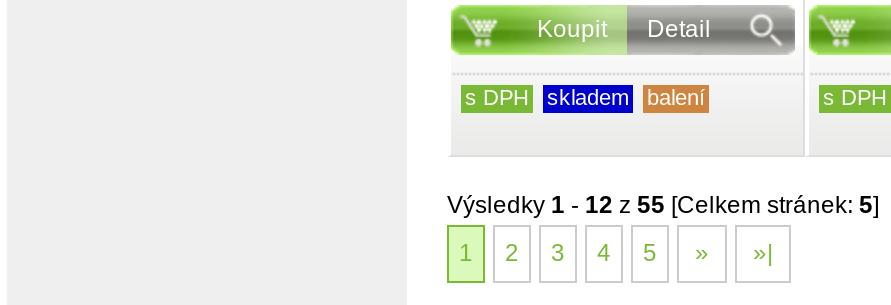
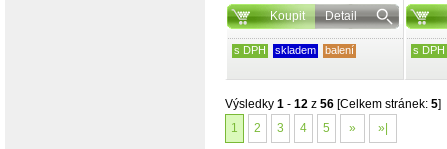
[447,191,879,219] Výsledky 1 - 12 z 55 [Celkem stránek: 5] -> [225,97,441,111] Výsledky 1 - 12 z 56 [Celkem stránek: 5]

